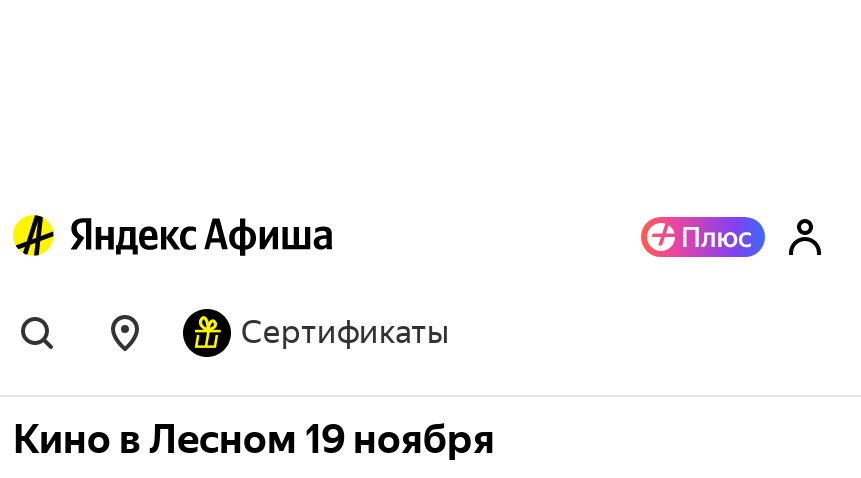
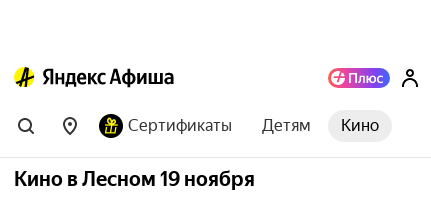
none -> [262,116,379,135] Детям | Кино

